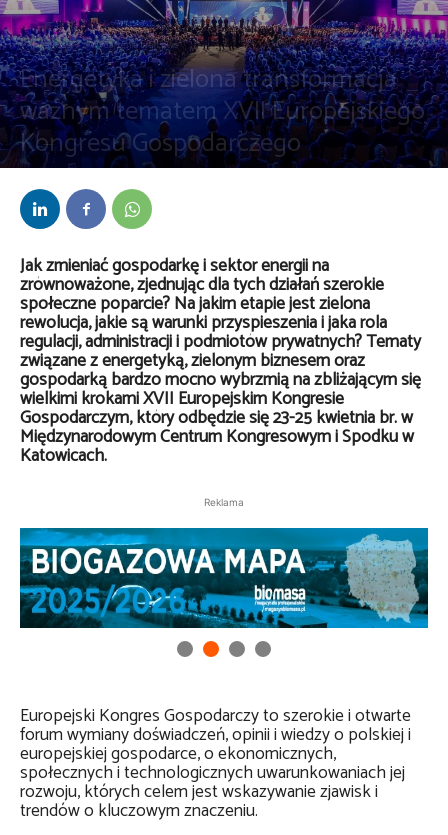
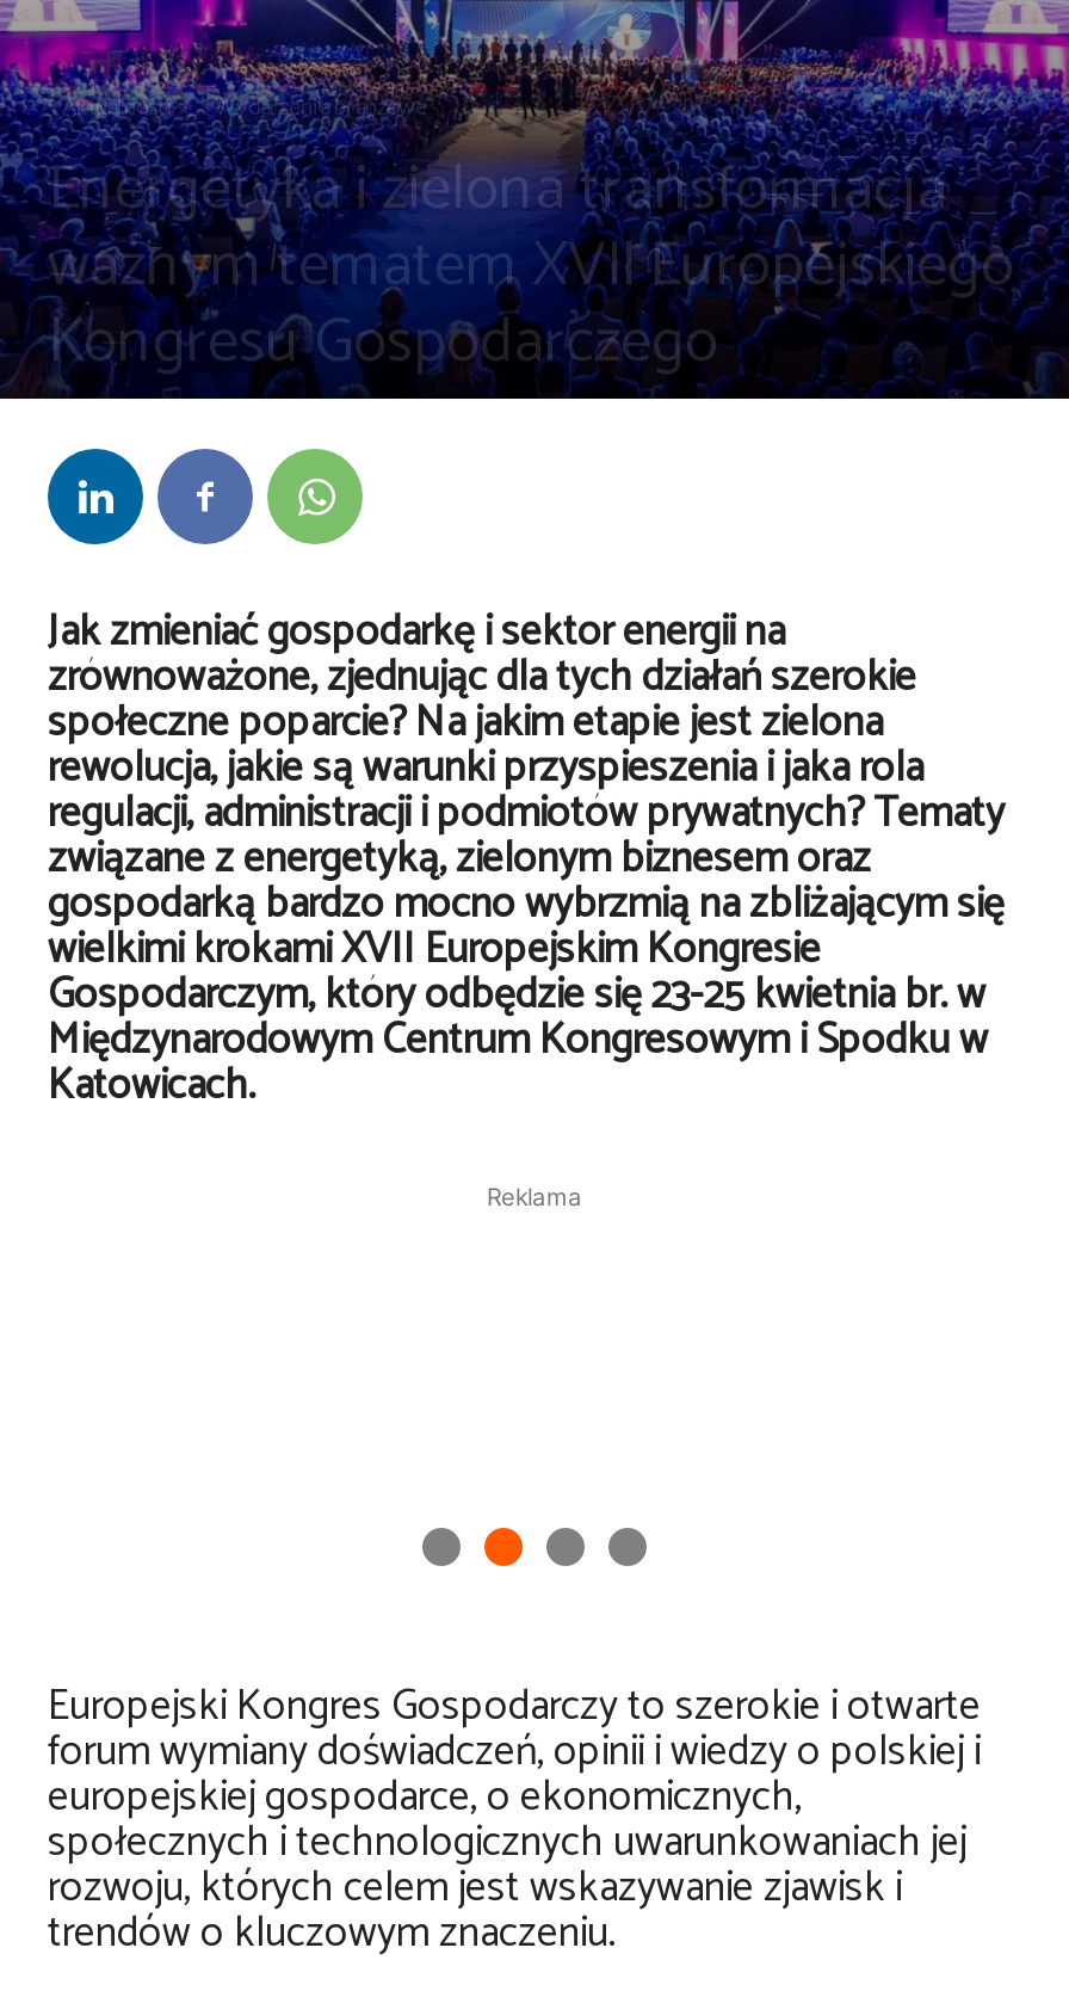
[19,527,429,629] [image] -> none

